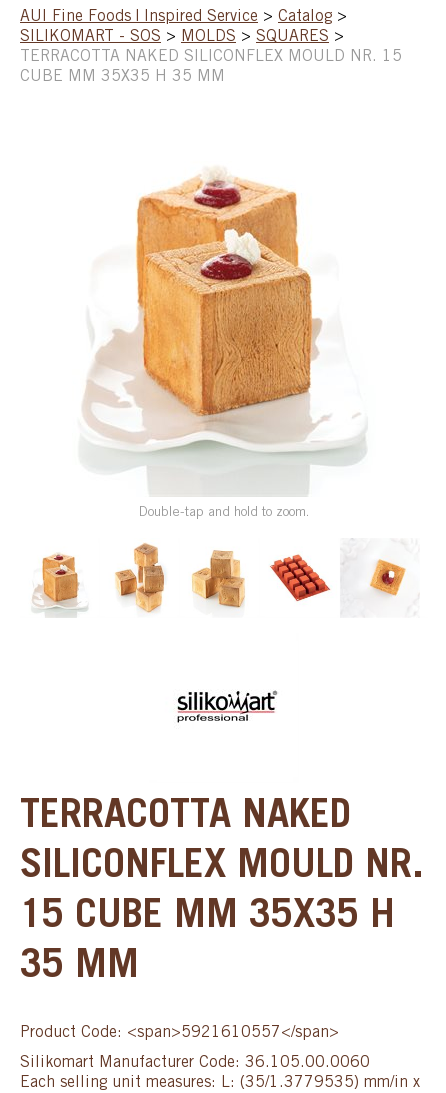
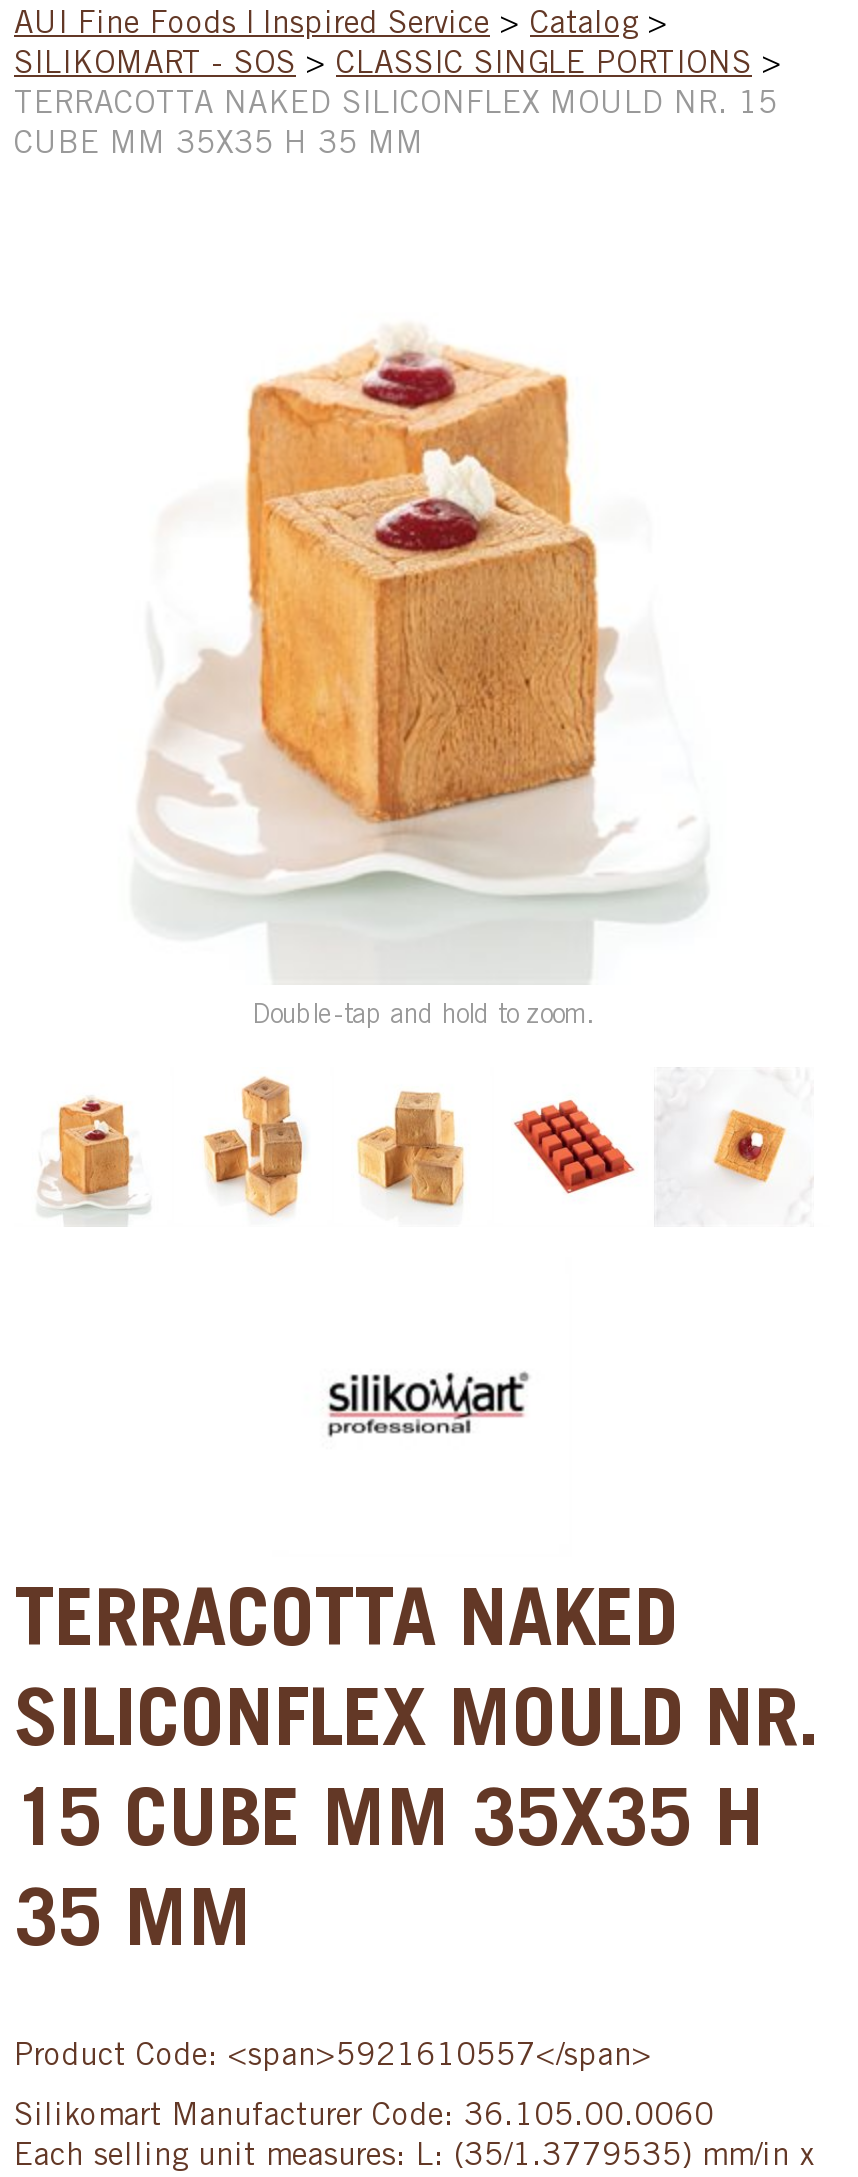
[20,29,344,45] SILIKOMART - SOS > MOLDS > SQUARES > -> [14,49,782,81] SILIKOMART - SOS > CLASSIC SINGLE PORTIONS >

